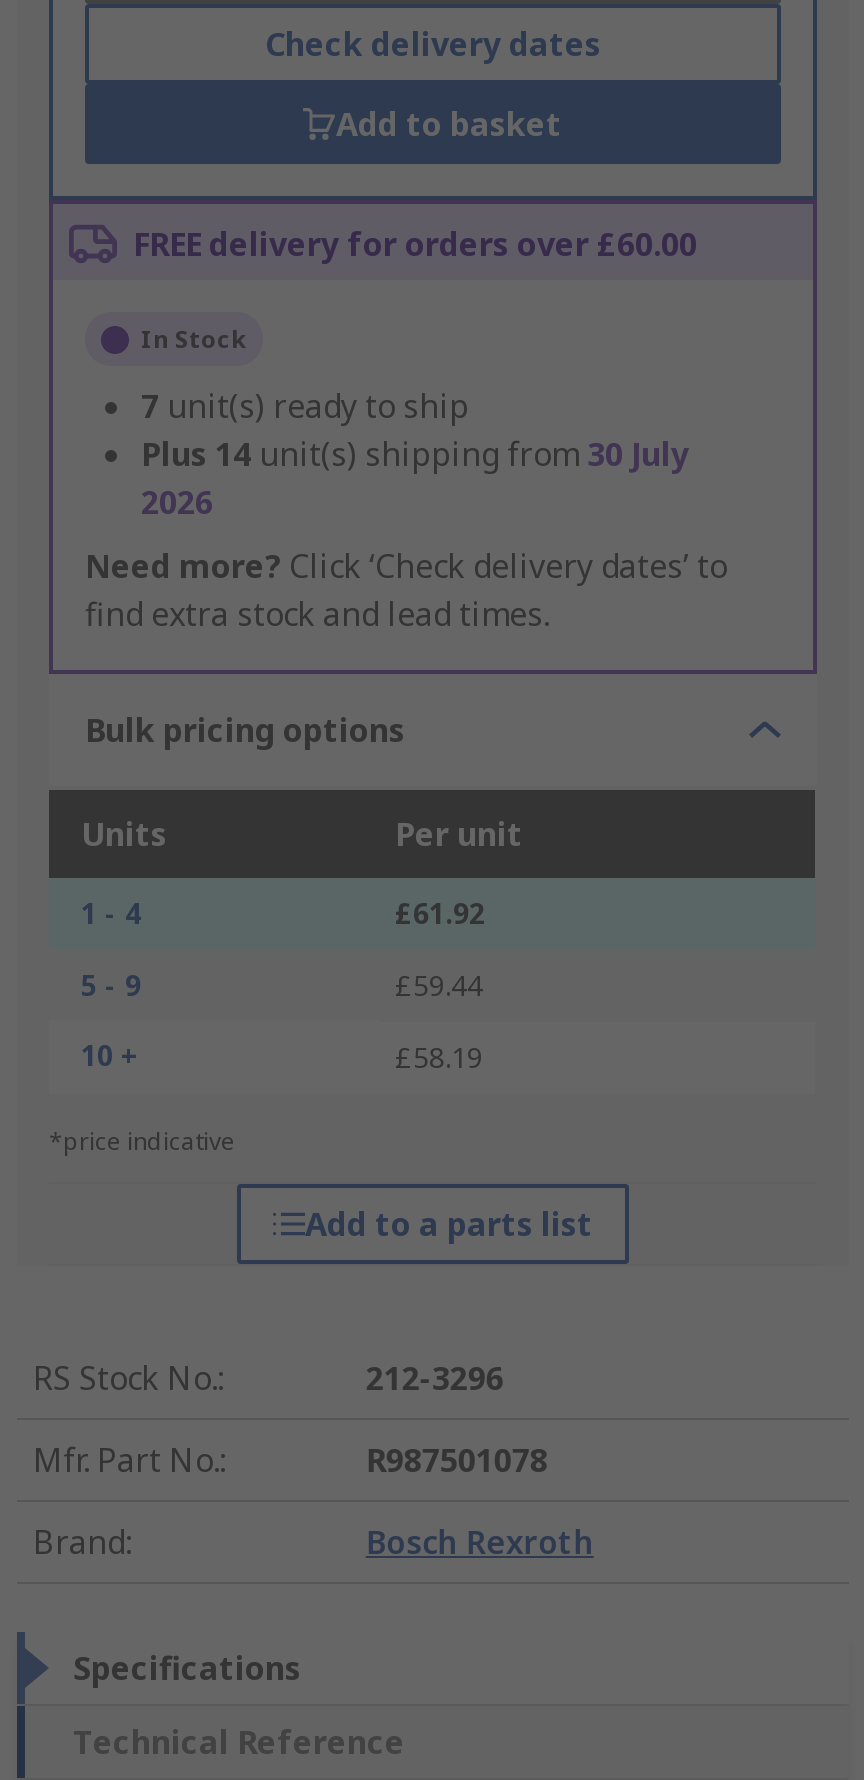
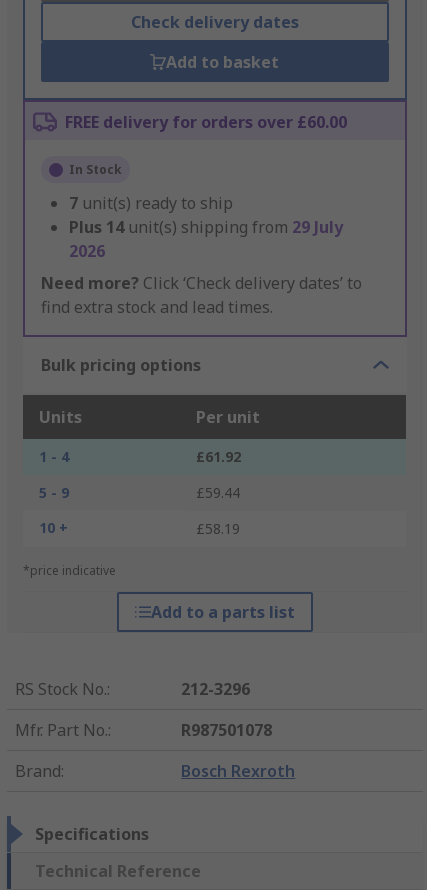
[141,433,689,477] Plus 14 unit(s) shipping from 30 July -> [69,216,343,238] Plus 14 unit(s) shipping from 29 July

